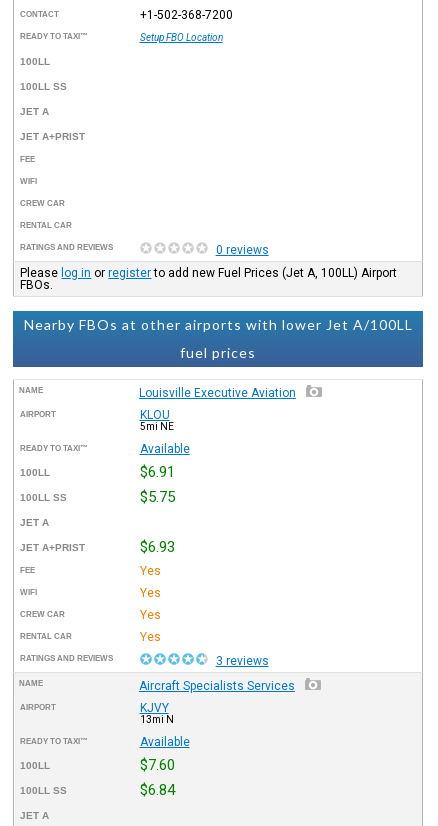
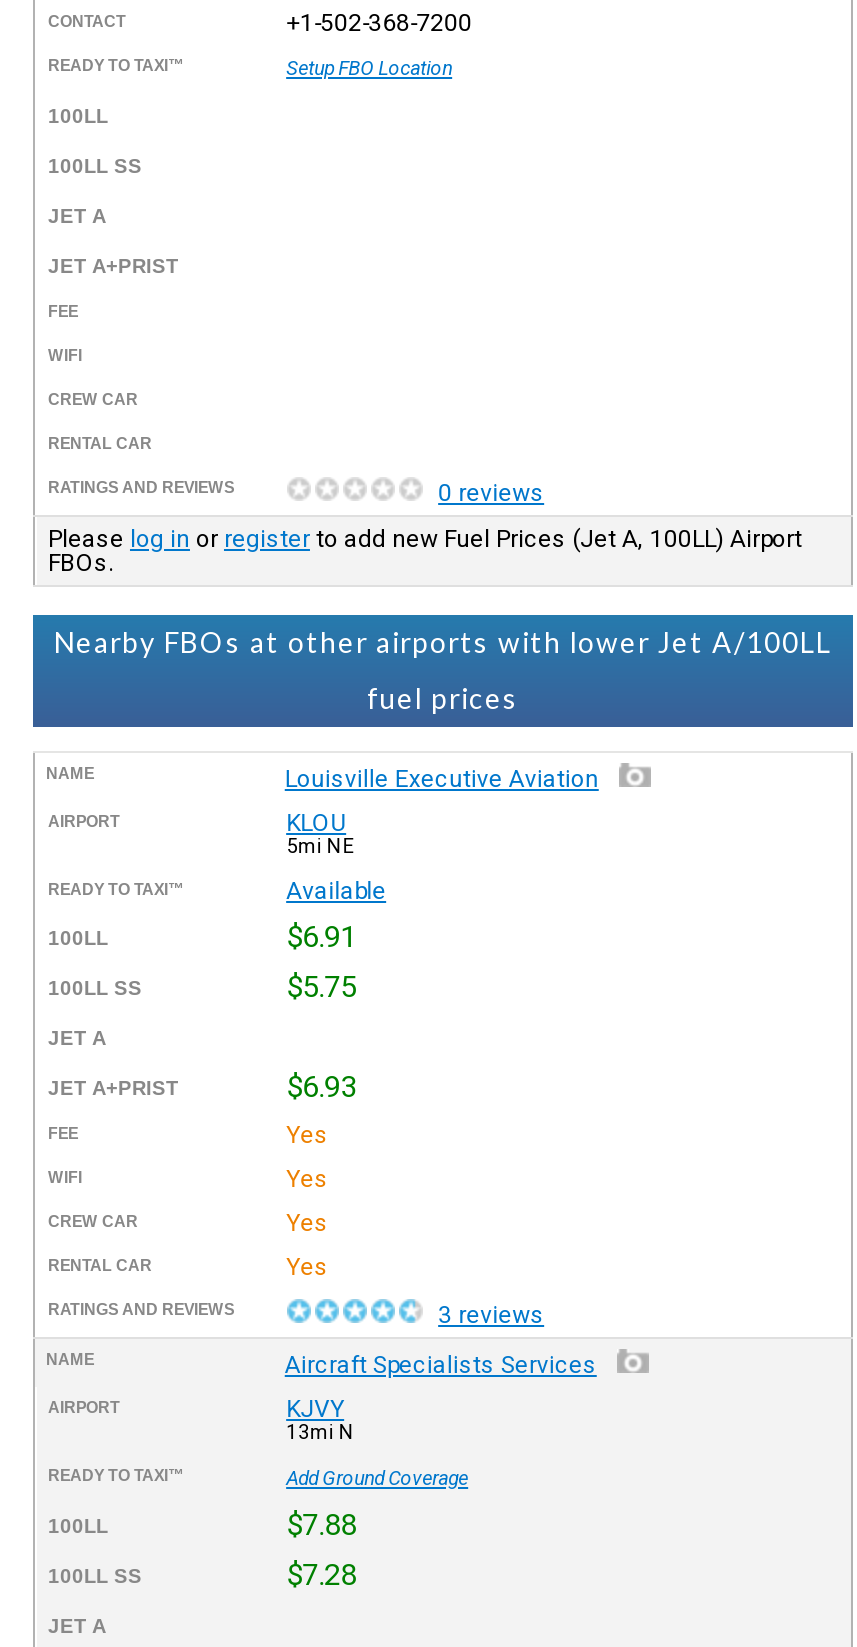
[140,735,190,749] Available -> [286,1467,468,1489] Add Ground Coverage
[140,756,175,774] $7.60 -> [286,1507,356,1543] $7.88
[140,781,175,799] $6.84 -> [286,1557,356,1593] $7.28

